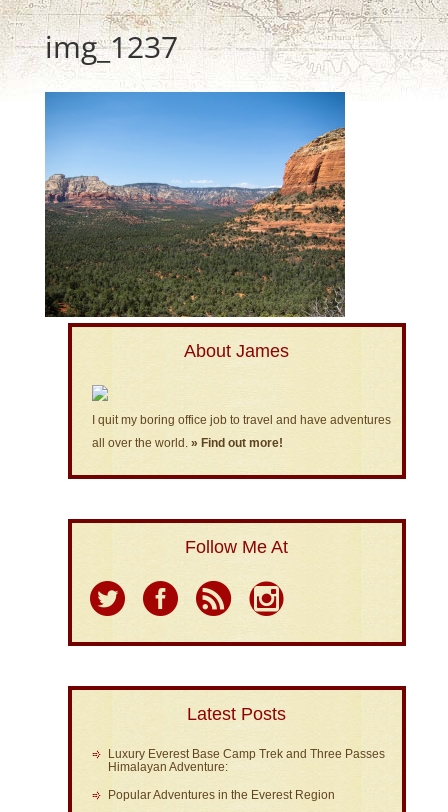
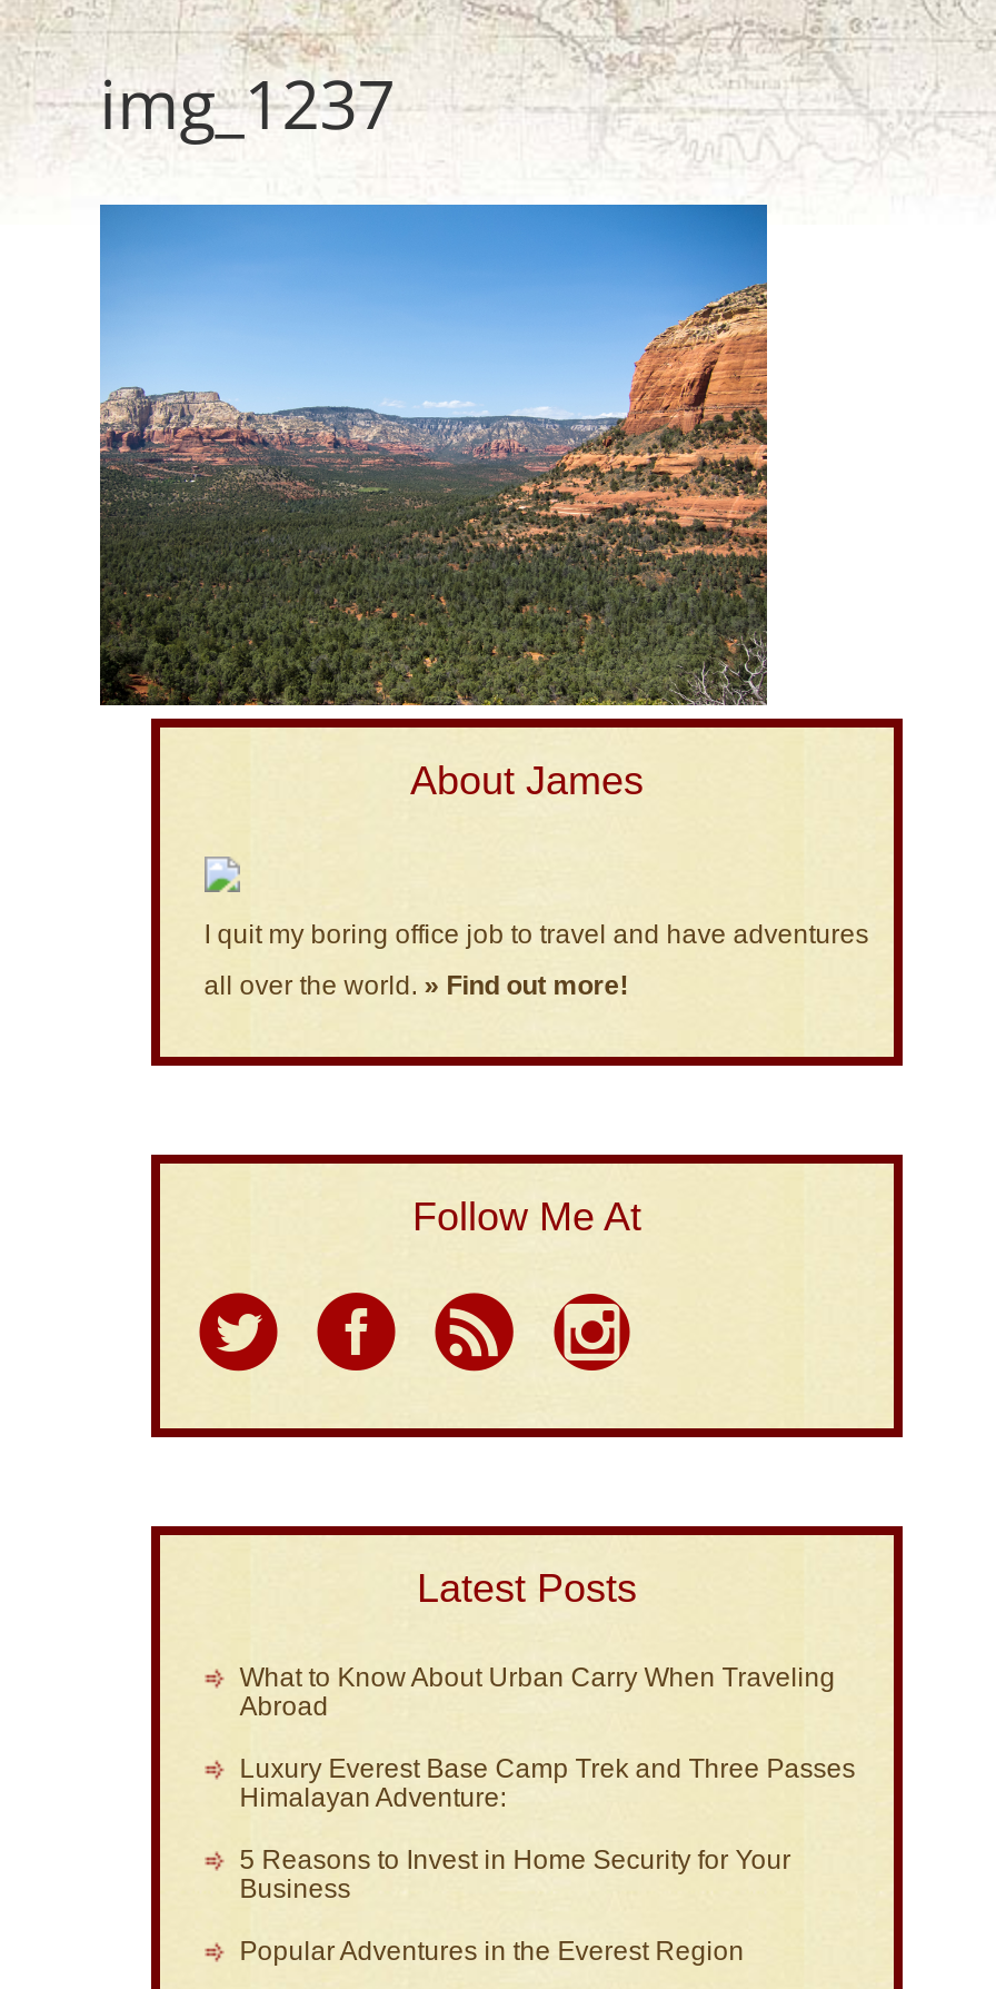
none -> [240,1662,835,1722] What to Know About Urban Carry When Traveling | Abroad
none -> [240,1844,791,1904] 5 Reasons to Invest in Home Security for Your | Business

